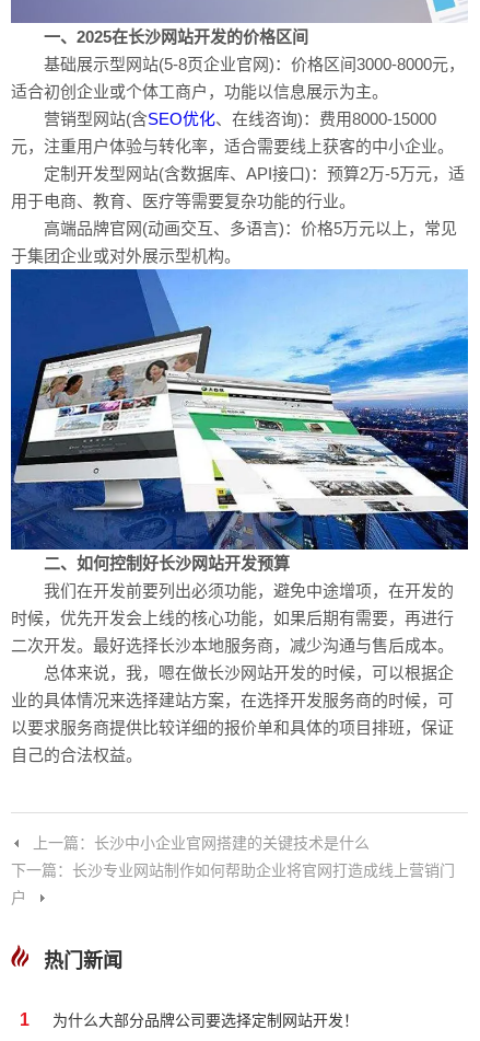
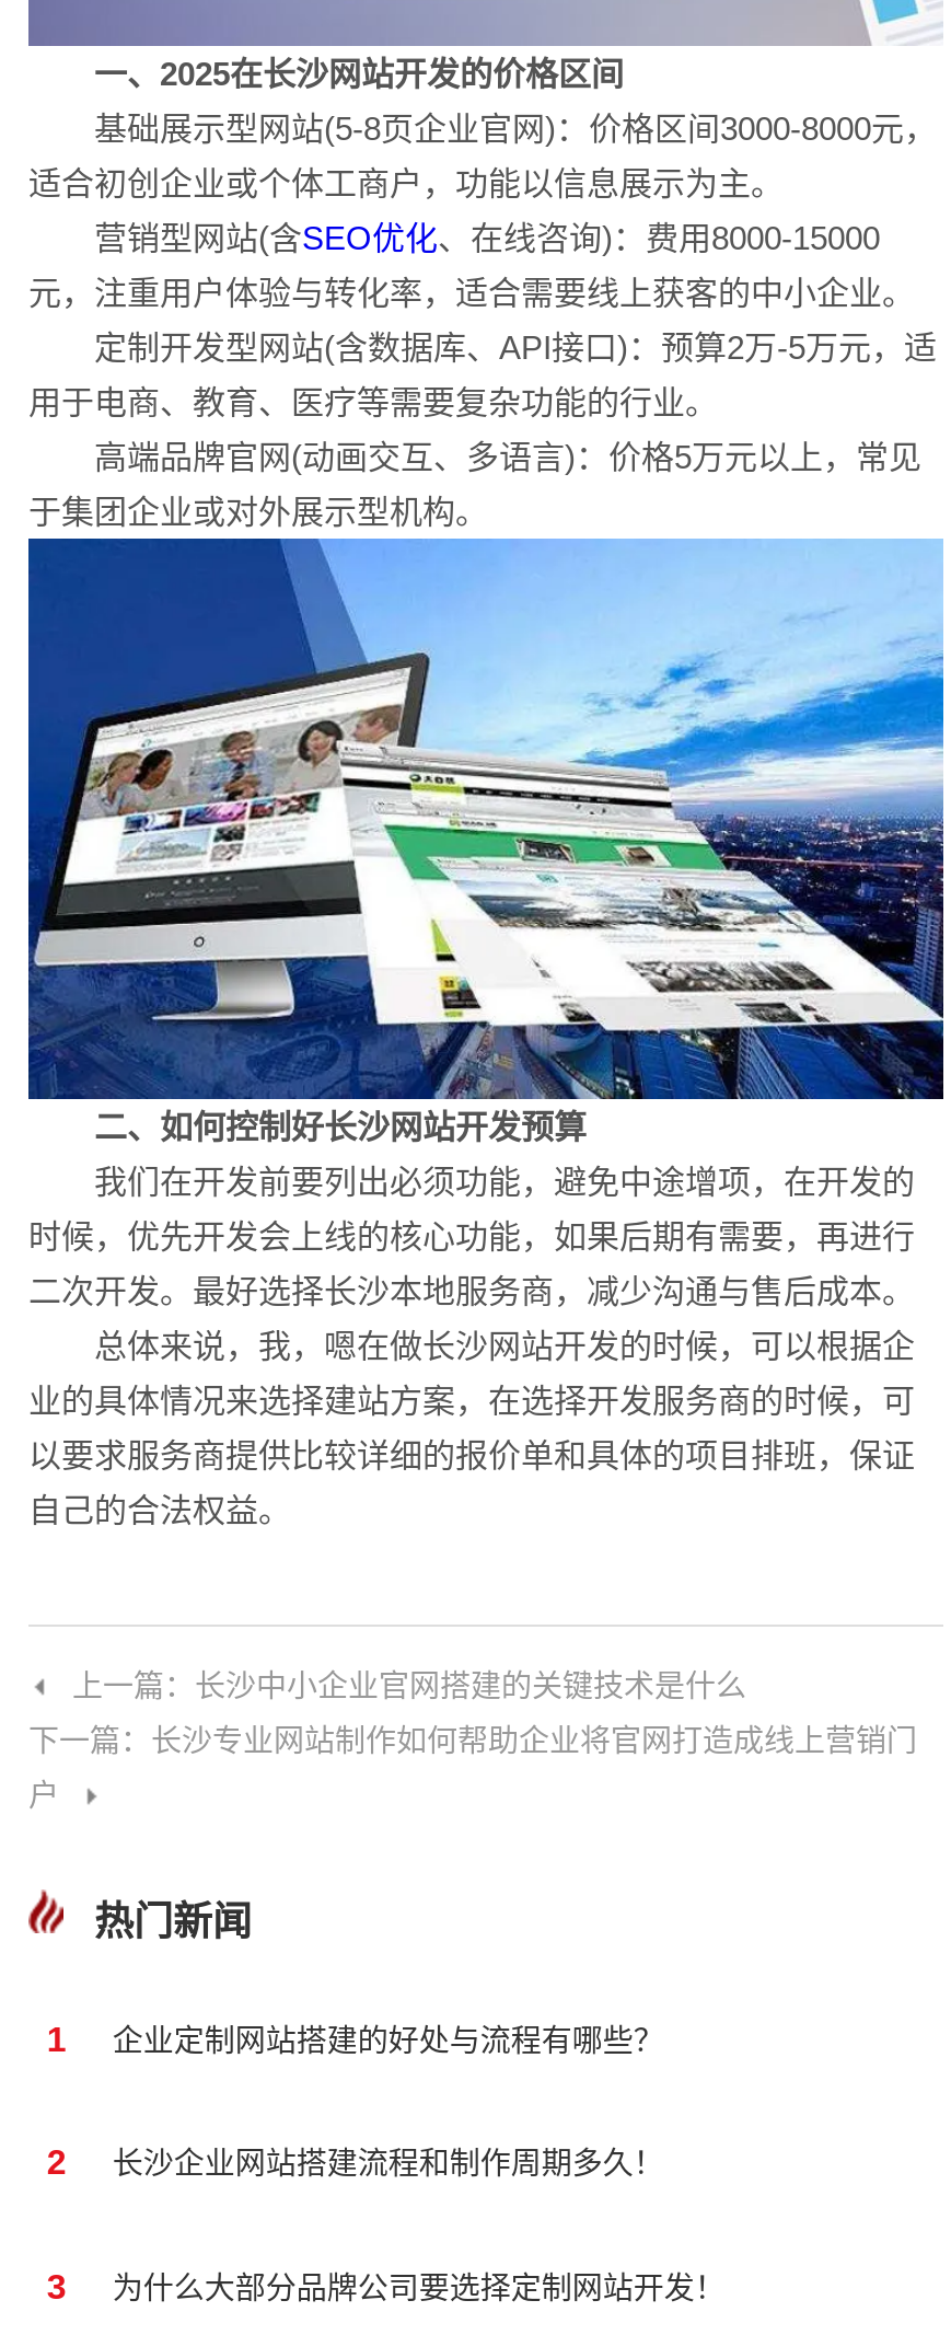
none -> [47,2022,664,2305] 企业定制网站搭建的好处与流程有哪些？ | 2 | 长沙企业网站搭建流程和制作周期多久！ | 3

